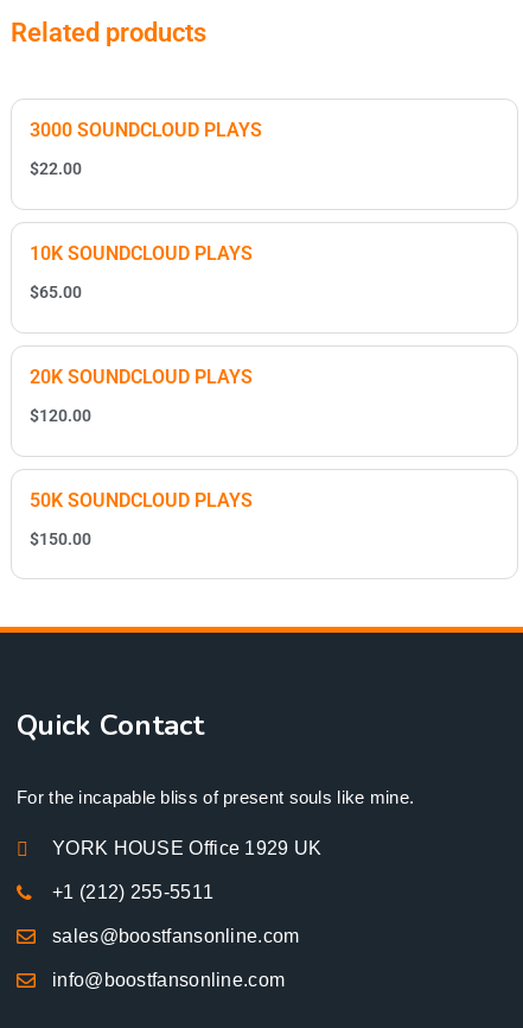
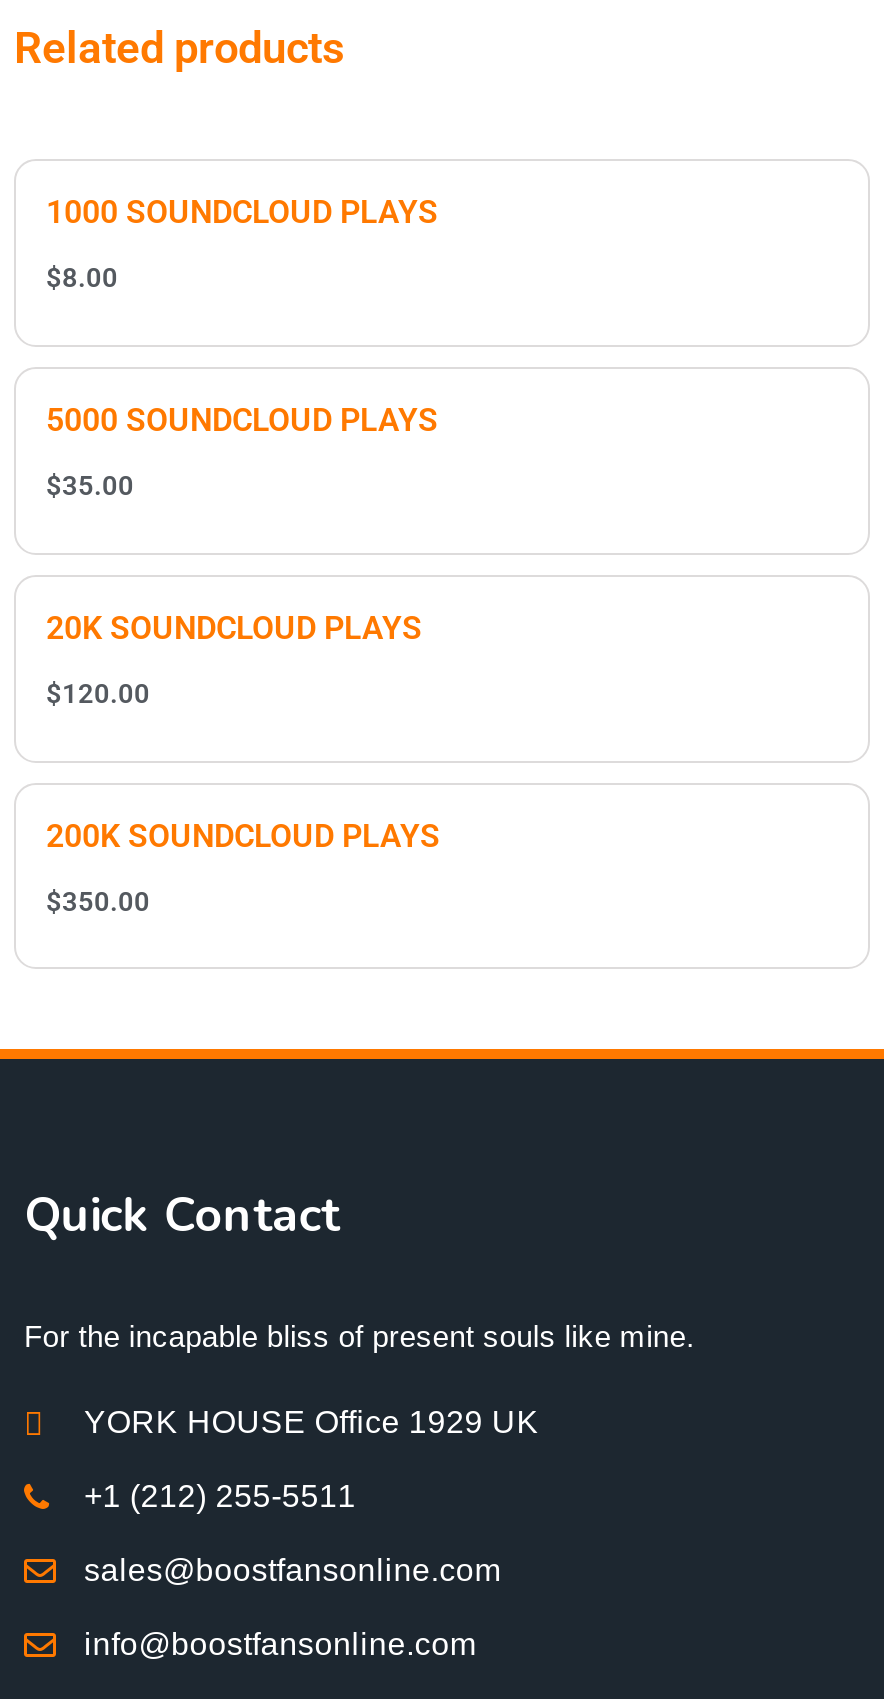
[30,119,262,141] 3000 SOUNDCLOUD PLAYS -> [46,193,438,231] 1000 SOUNDCLOUD PLAYS
[30,159,82,178] $22.00 -> [46,261,118,293] $8.00
[30,242,253,264] 10K SOUNDCLOUD PLAYS -> [46,401,438,439] 5000 SOUNDCLOUD PLAYS
[30,282,82,301] $65.00 -> [46,469,134,501] $35.00
[30,488,253,511] 50K SOUNDCLOUD PLAYS -> [46,816,440,854] 200K SOUNDCLOUD PLAYS
[30,529,91,548] $150.00 -> [46,884,150,916] $350.00

